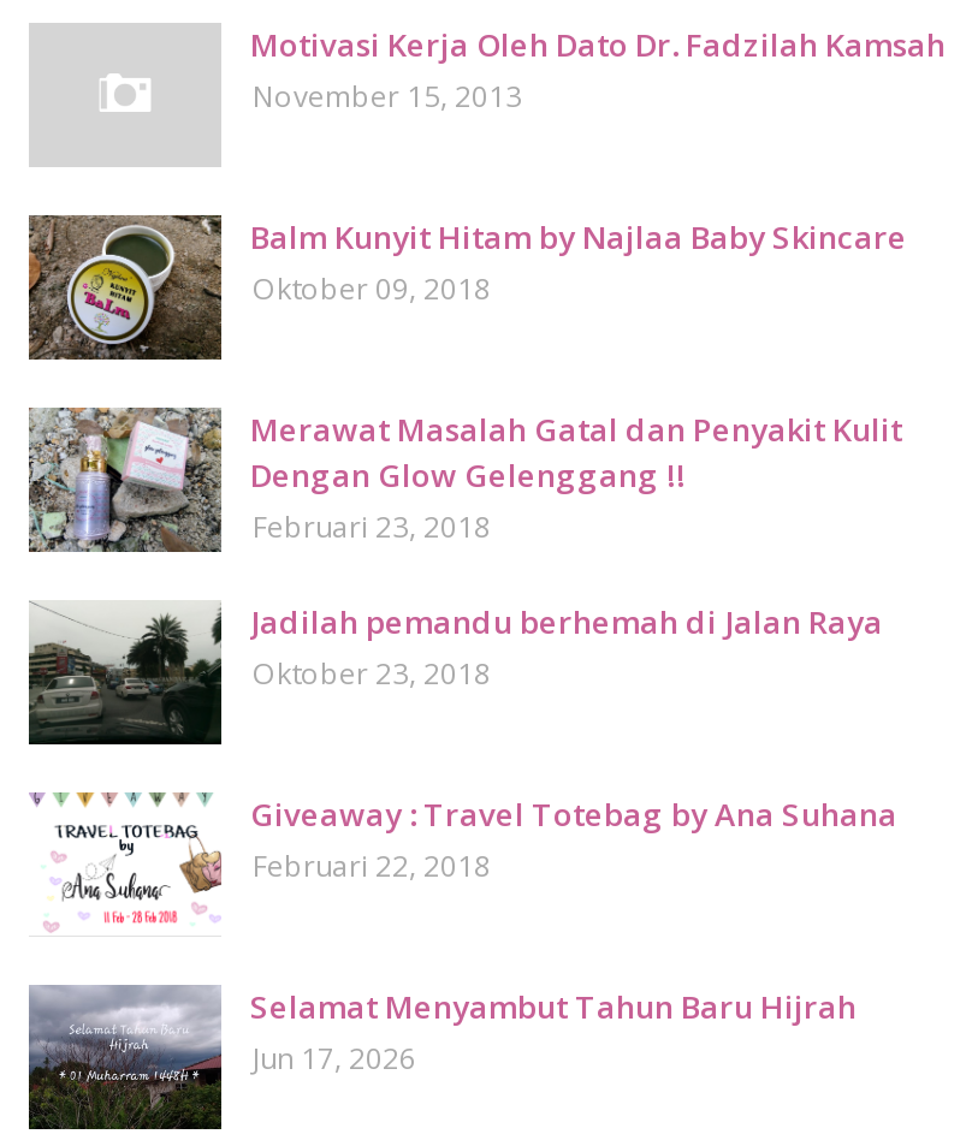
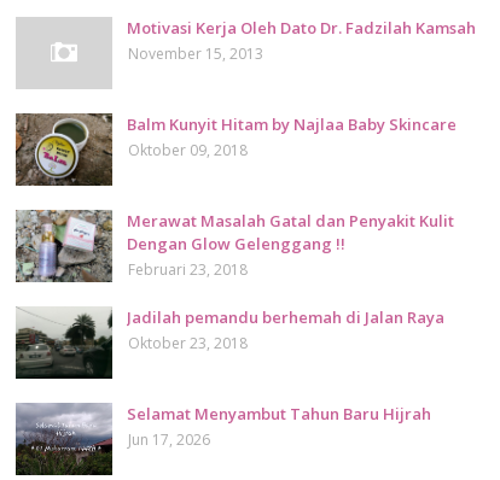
[29,792,897,937] [image] | Giveaway : Travel Totebag by Ana Suhana | Februari 22, 2018 -> none

